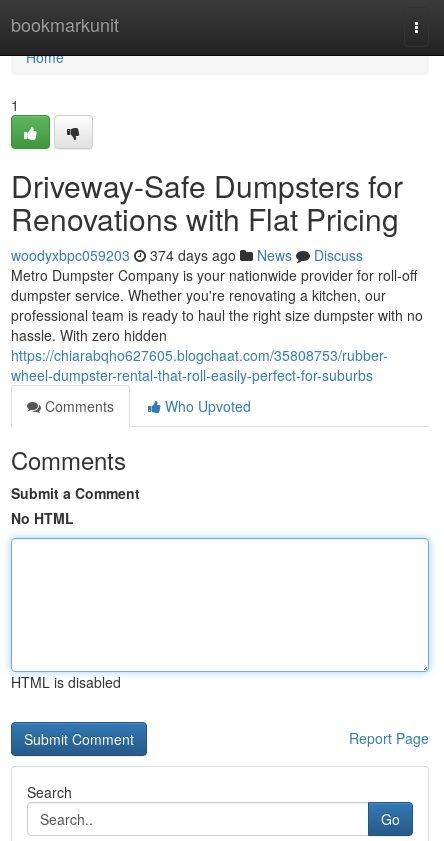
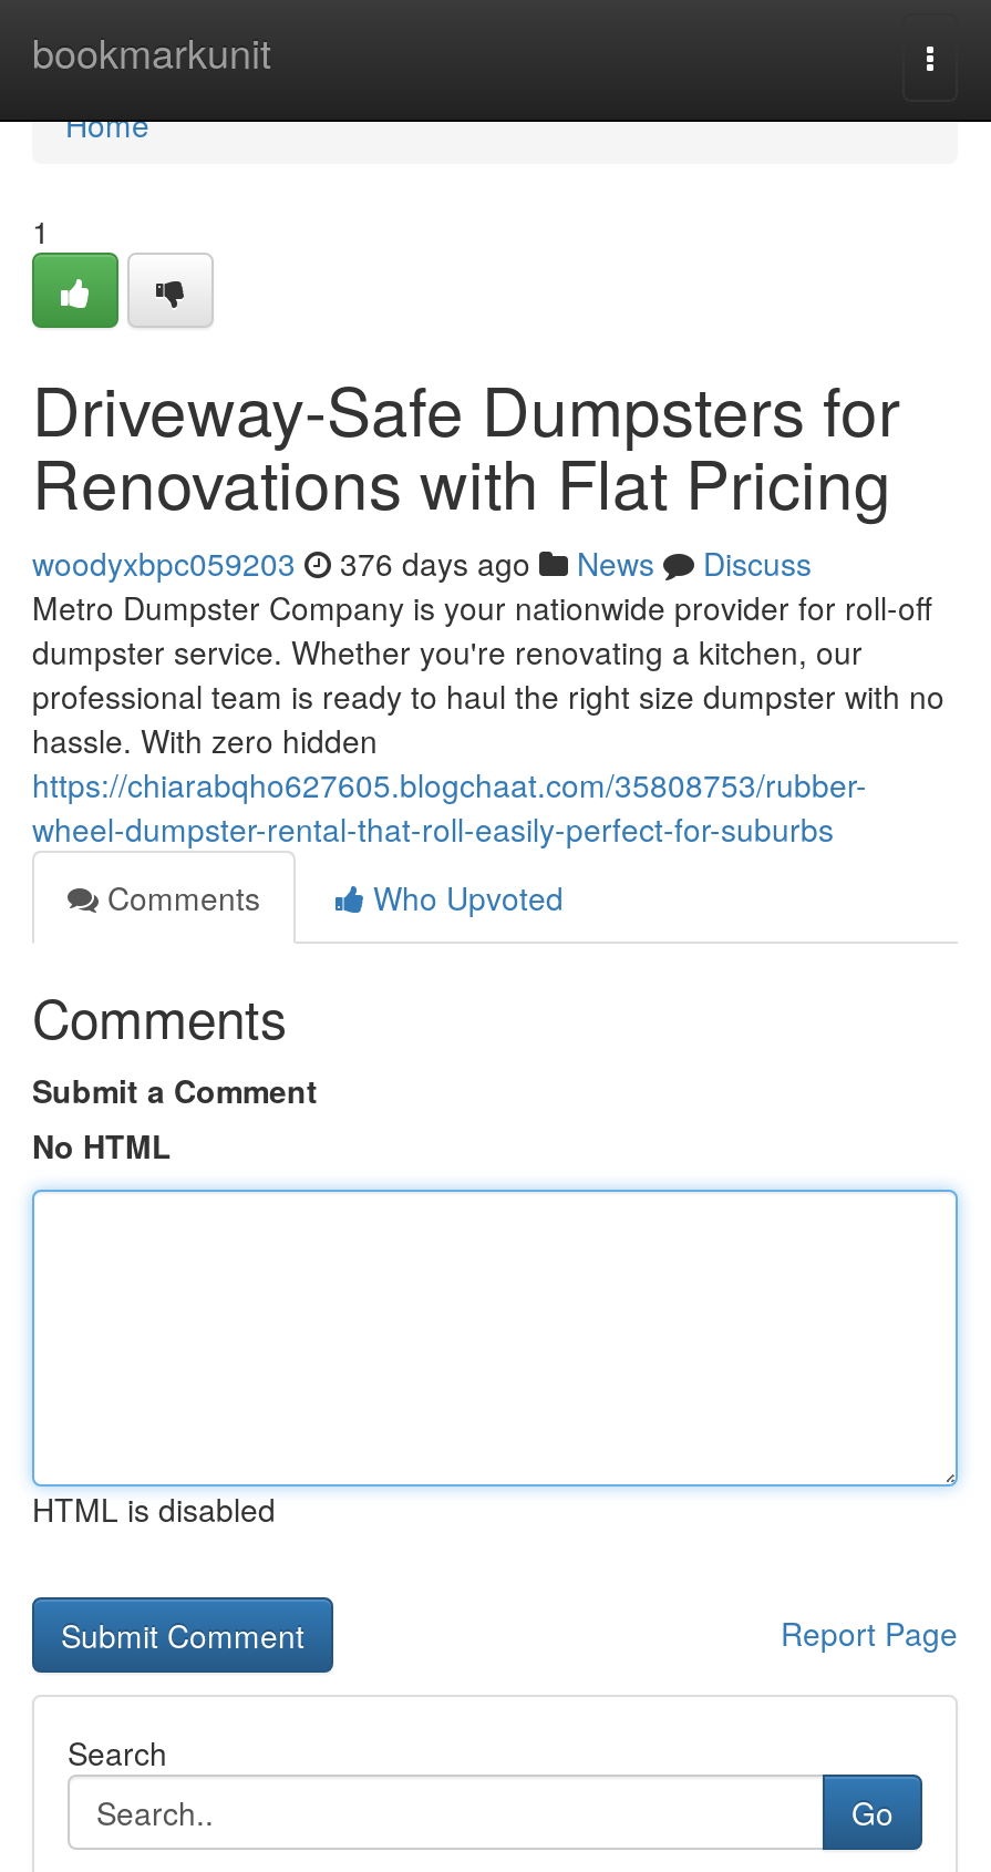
[11,245,363,265] woodyxbpc059203 374 days ago News Discuss -> [32,541,812,585] woodyxbpc059203 376 days ago News Discuss

